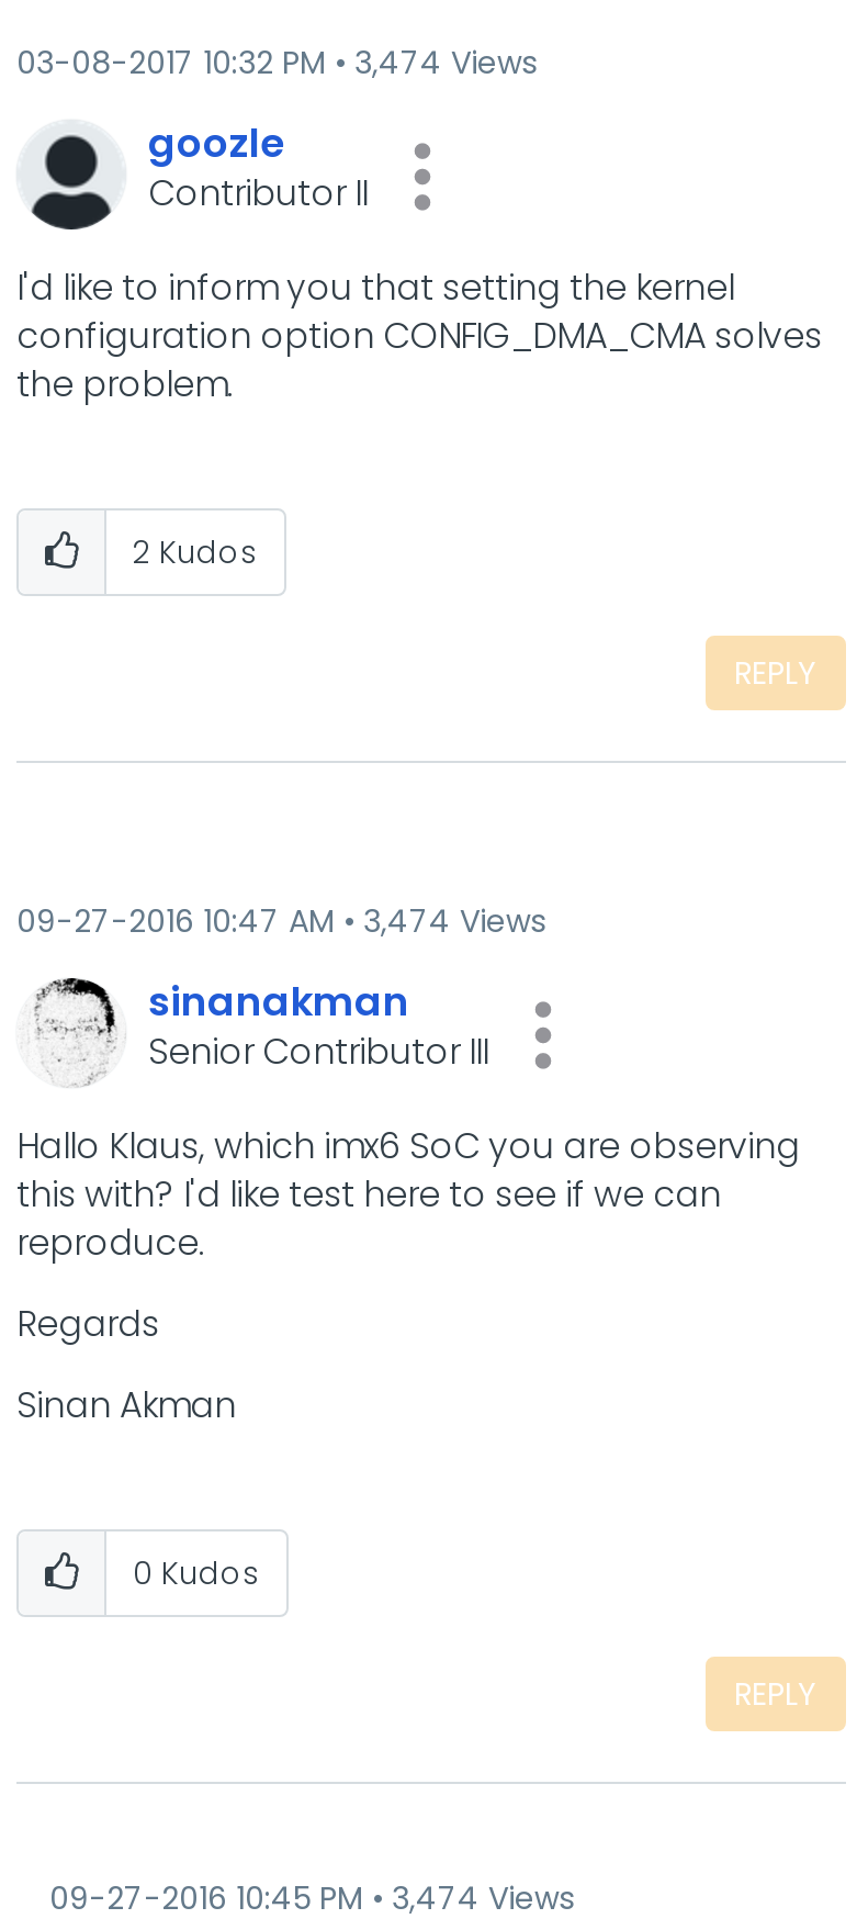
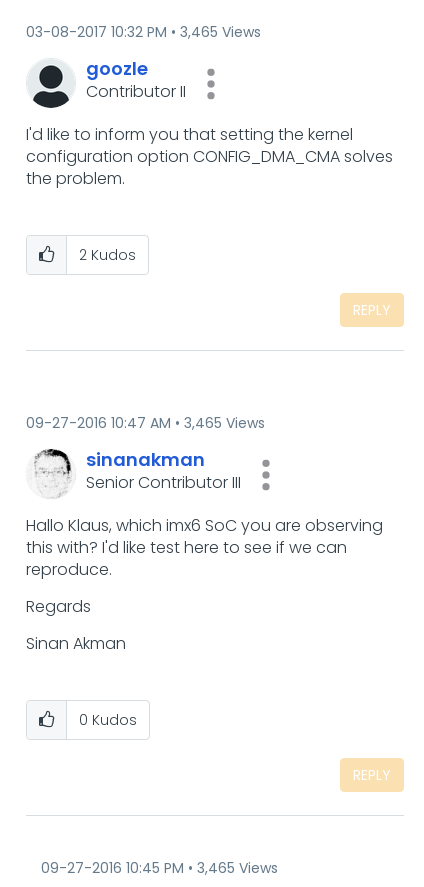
[16,41,537,85] 03-08-2017 10:32 PM 3,474 Views -> [26,22,261,42] 03-08-2017 10:32 PM 3,465 Views
[16,899,545,943] 09-27-2016 10:47 AM 3,474 Views -> [26,413,265,433] 09-27-2016 10:47 AM 3,465 Views
[49,1876,574,1920] 09-27-2016 10:45 PM 3,474 Views -> [41,858,278,878] 09-27-2016 10:45 PM 3,465 Views

